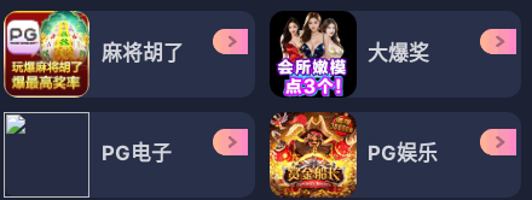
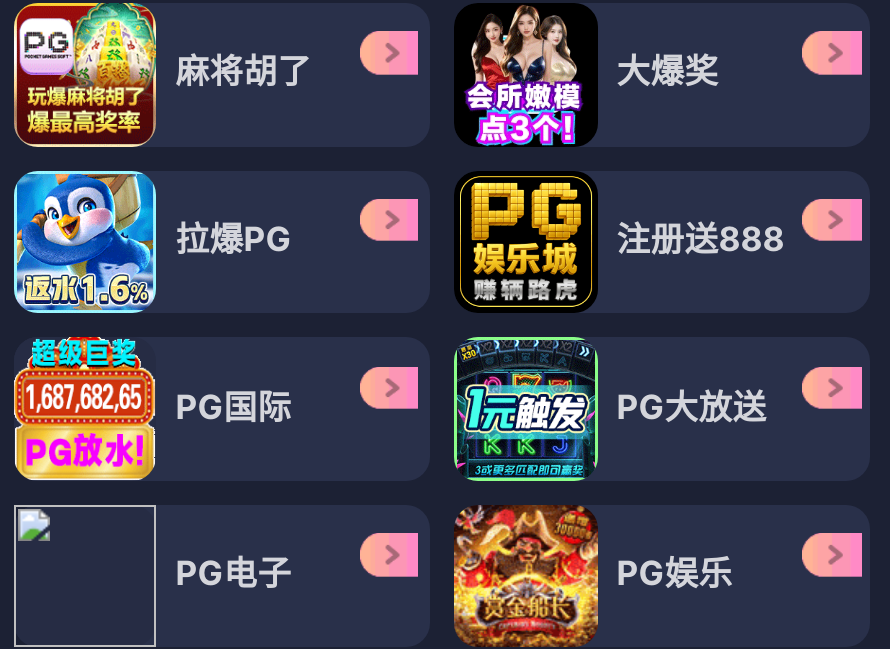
none -> [12,335,156,479] [image]
none -> [14,171,784,313] [image] | 拉爆PG | 注册送888
none -> [176,171,766,427] [image] | PG国际 | PG大放送
none -> [452,335,600,483] [image]

